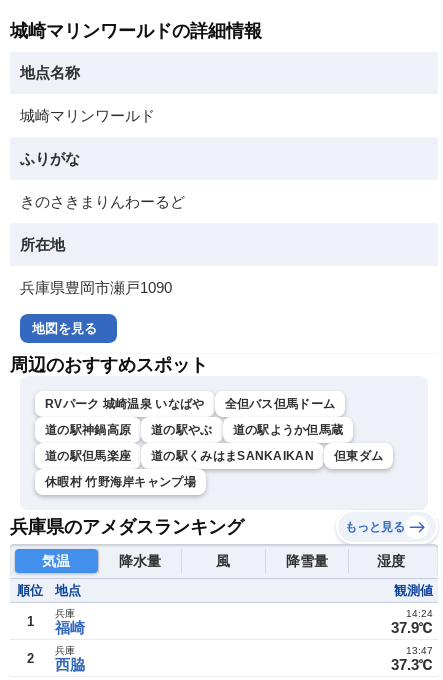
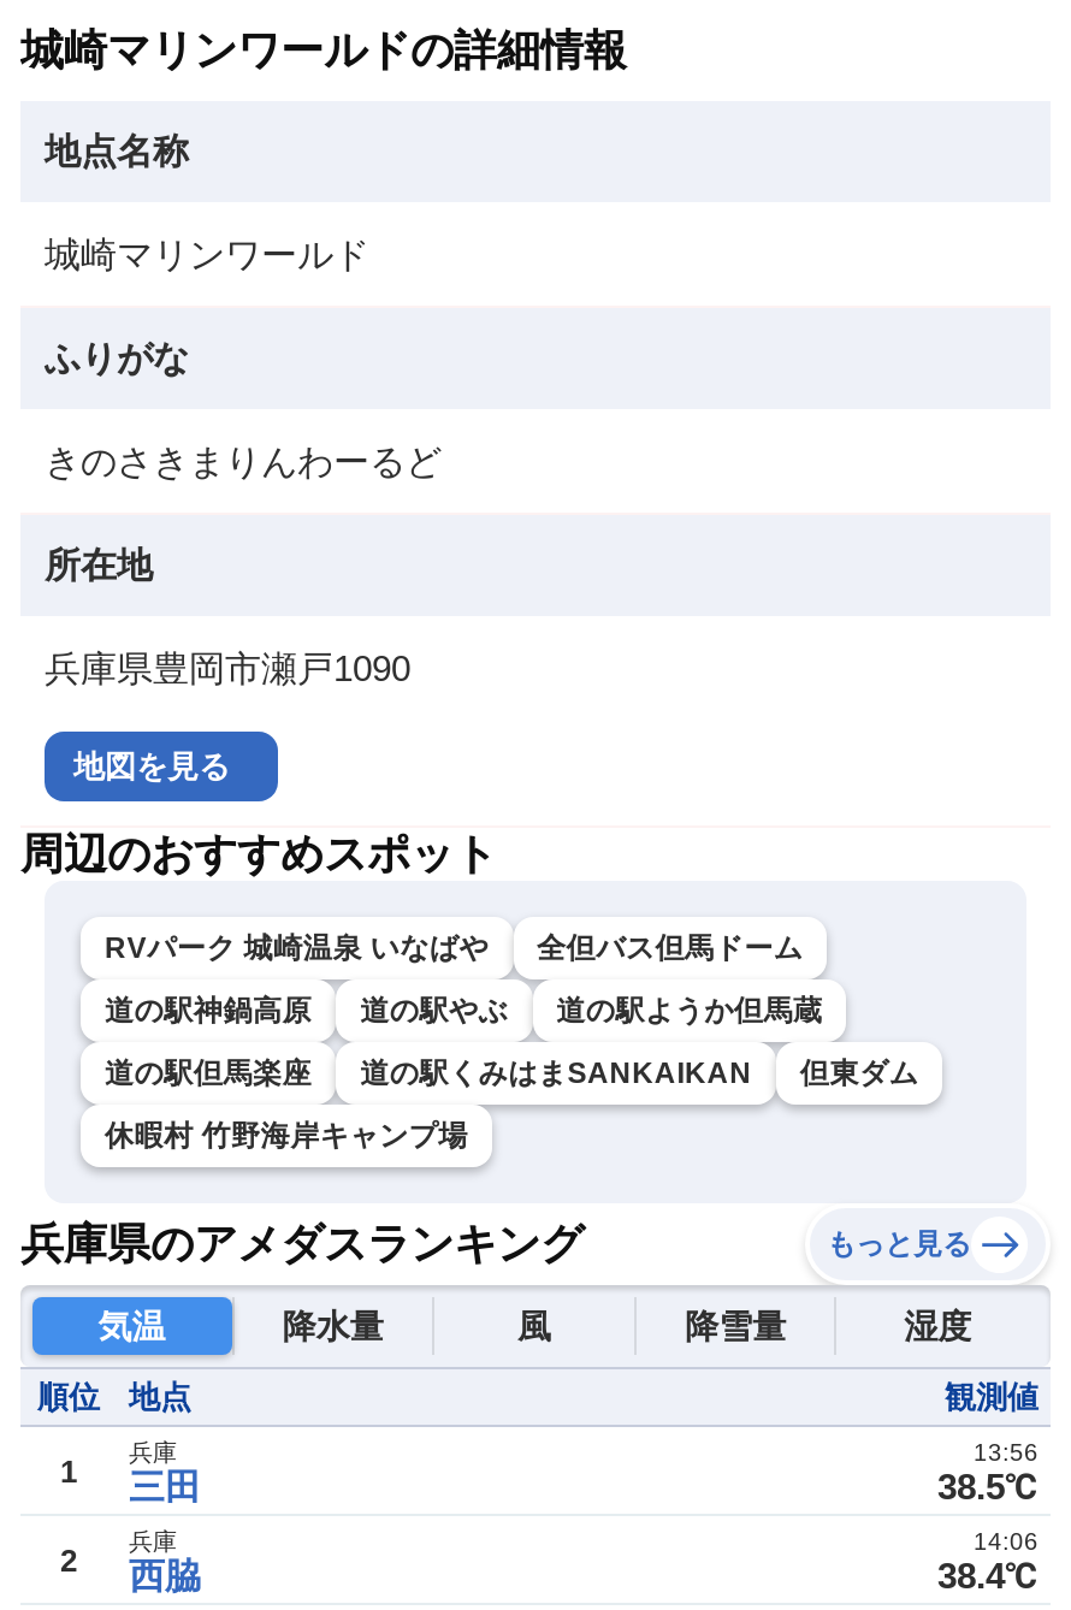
[406,608,433,619] 14:24 -> [974,1439,1039,1466] 13:56
[55,619,85,636] 福崎 -> [129,1466,201,1507] 三田
[391,619,433,636] 37.9℃ -> [937,1466,1039,1507] 38.5℃
[406,645,433,656] 13:47 -> [974,1528,1039,1555] 14:06
[391,656,433,673] 37.3℃ -> [937,1555,1039,1596] 38.4℃

